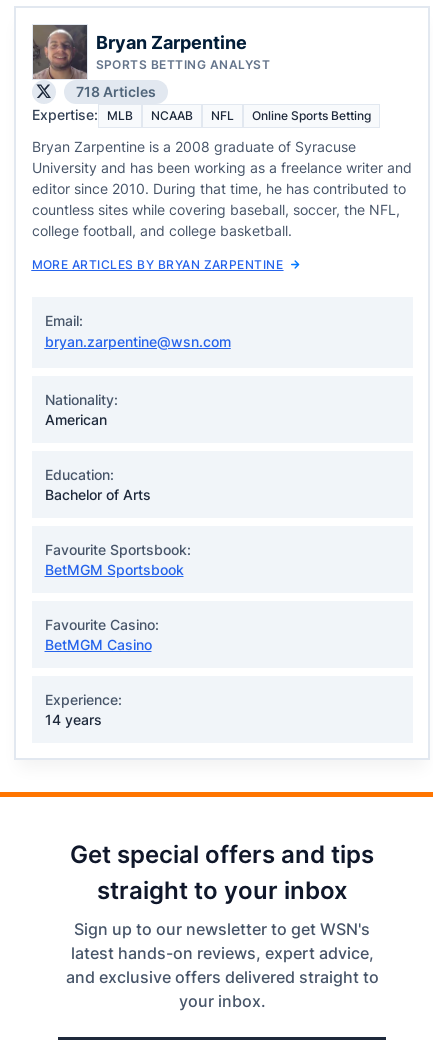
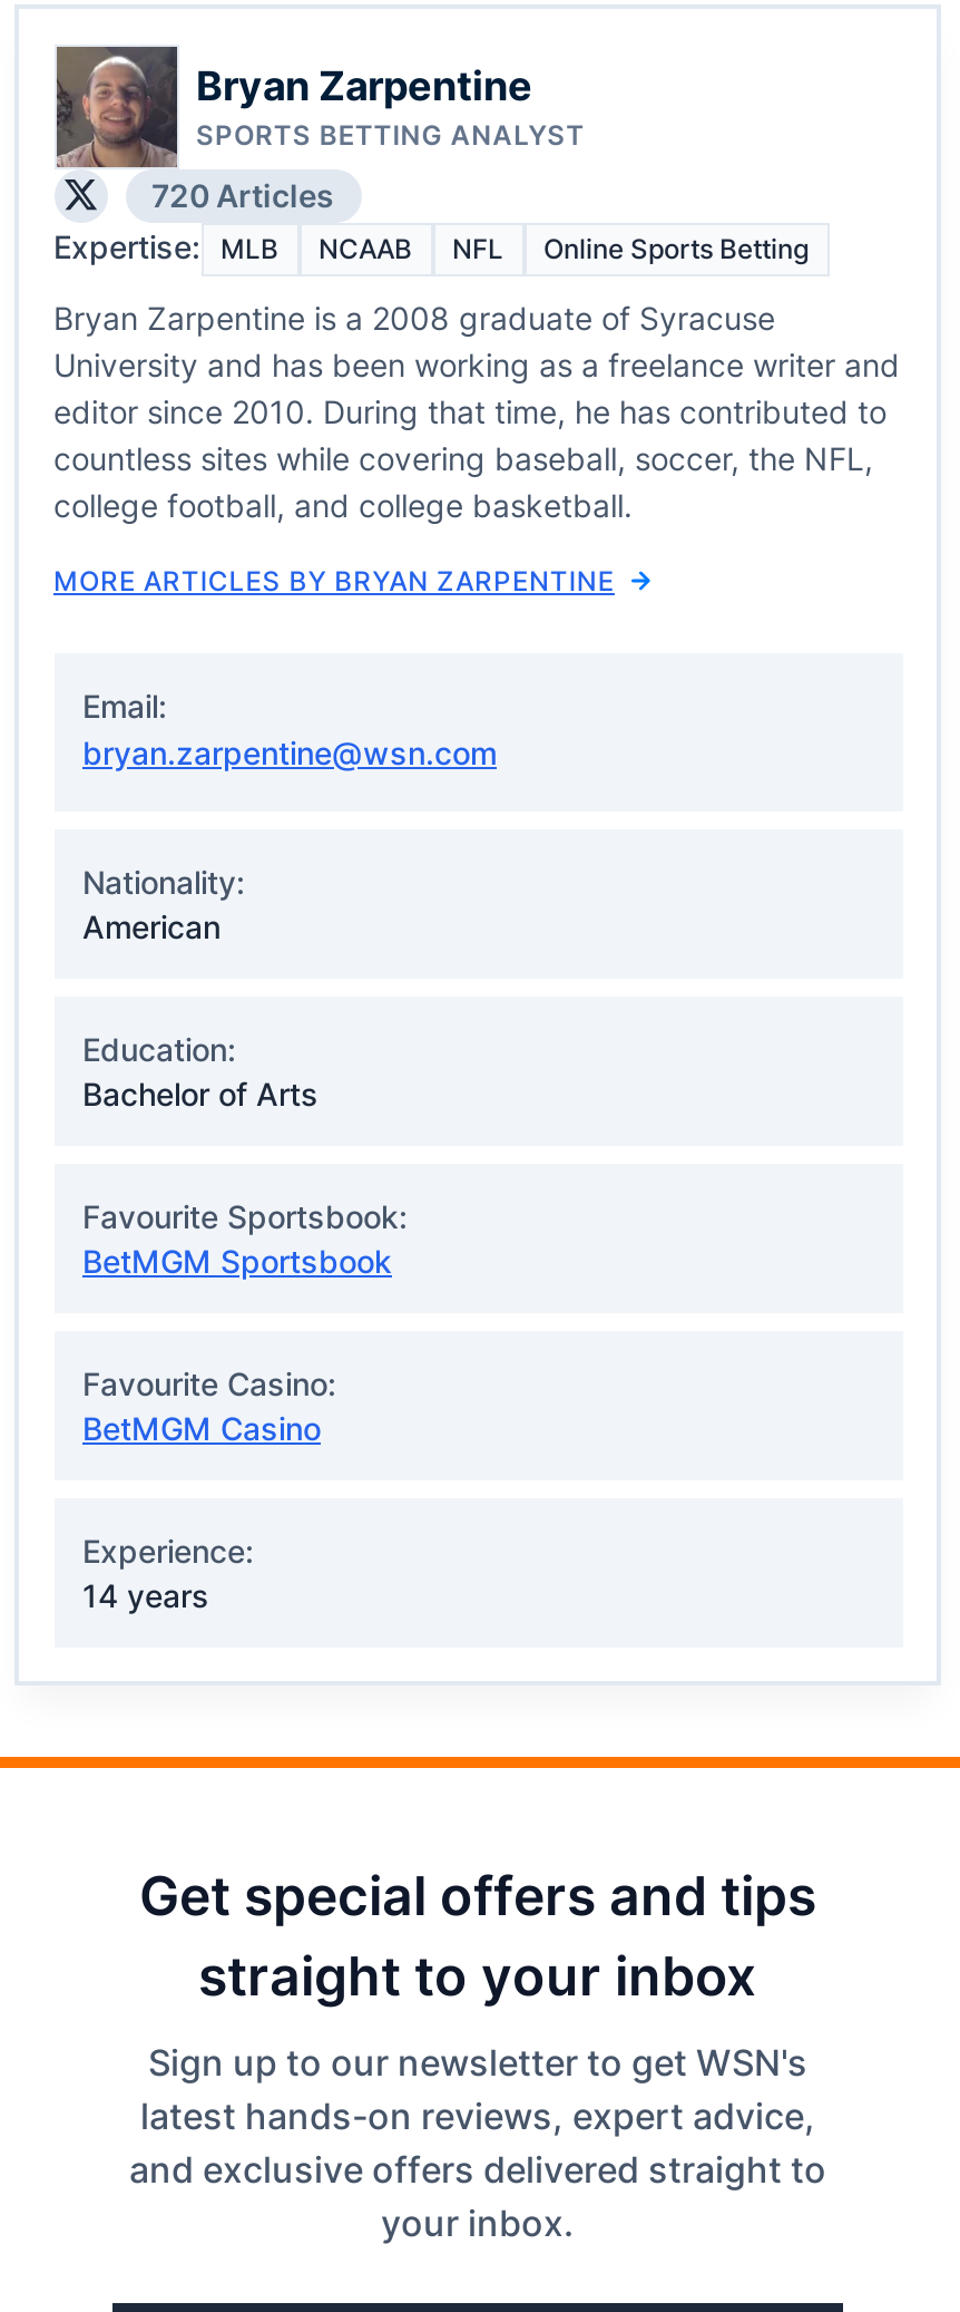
[75,82,155,99] 718 Articles -> [151,175,334,213] 720 Articles

